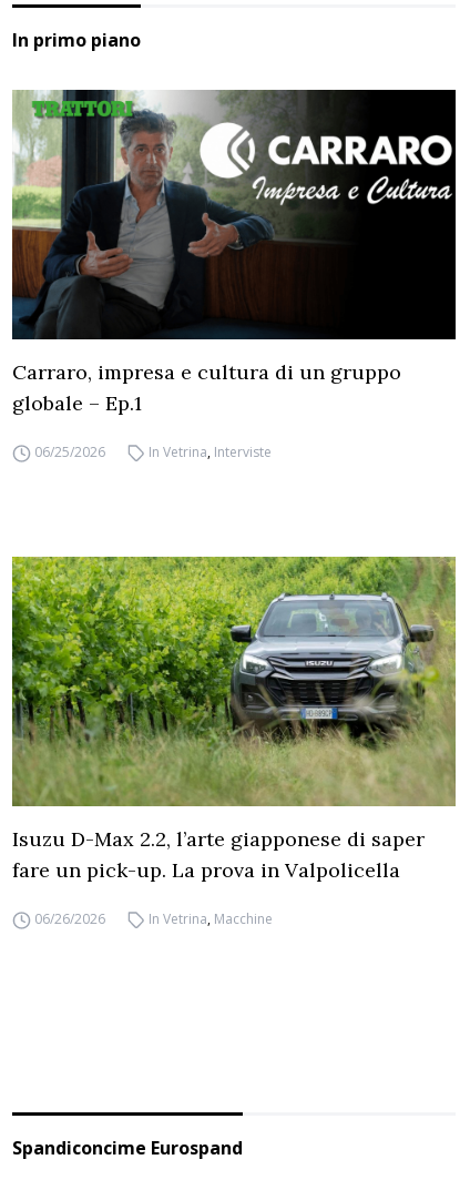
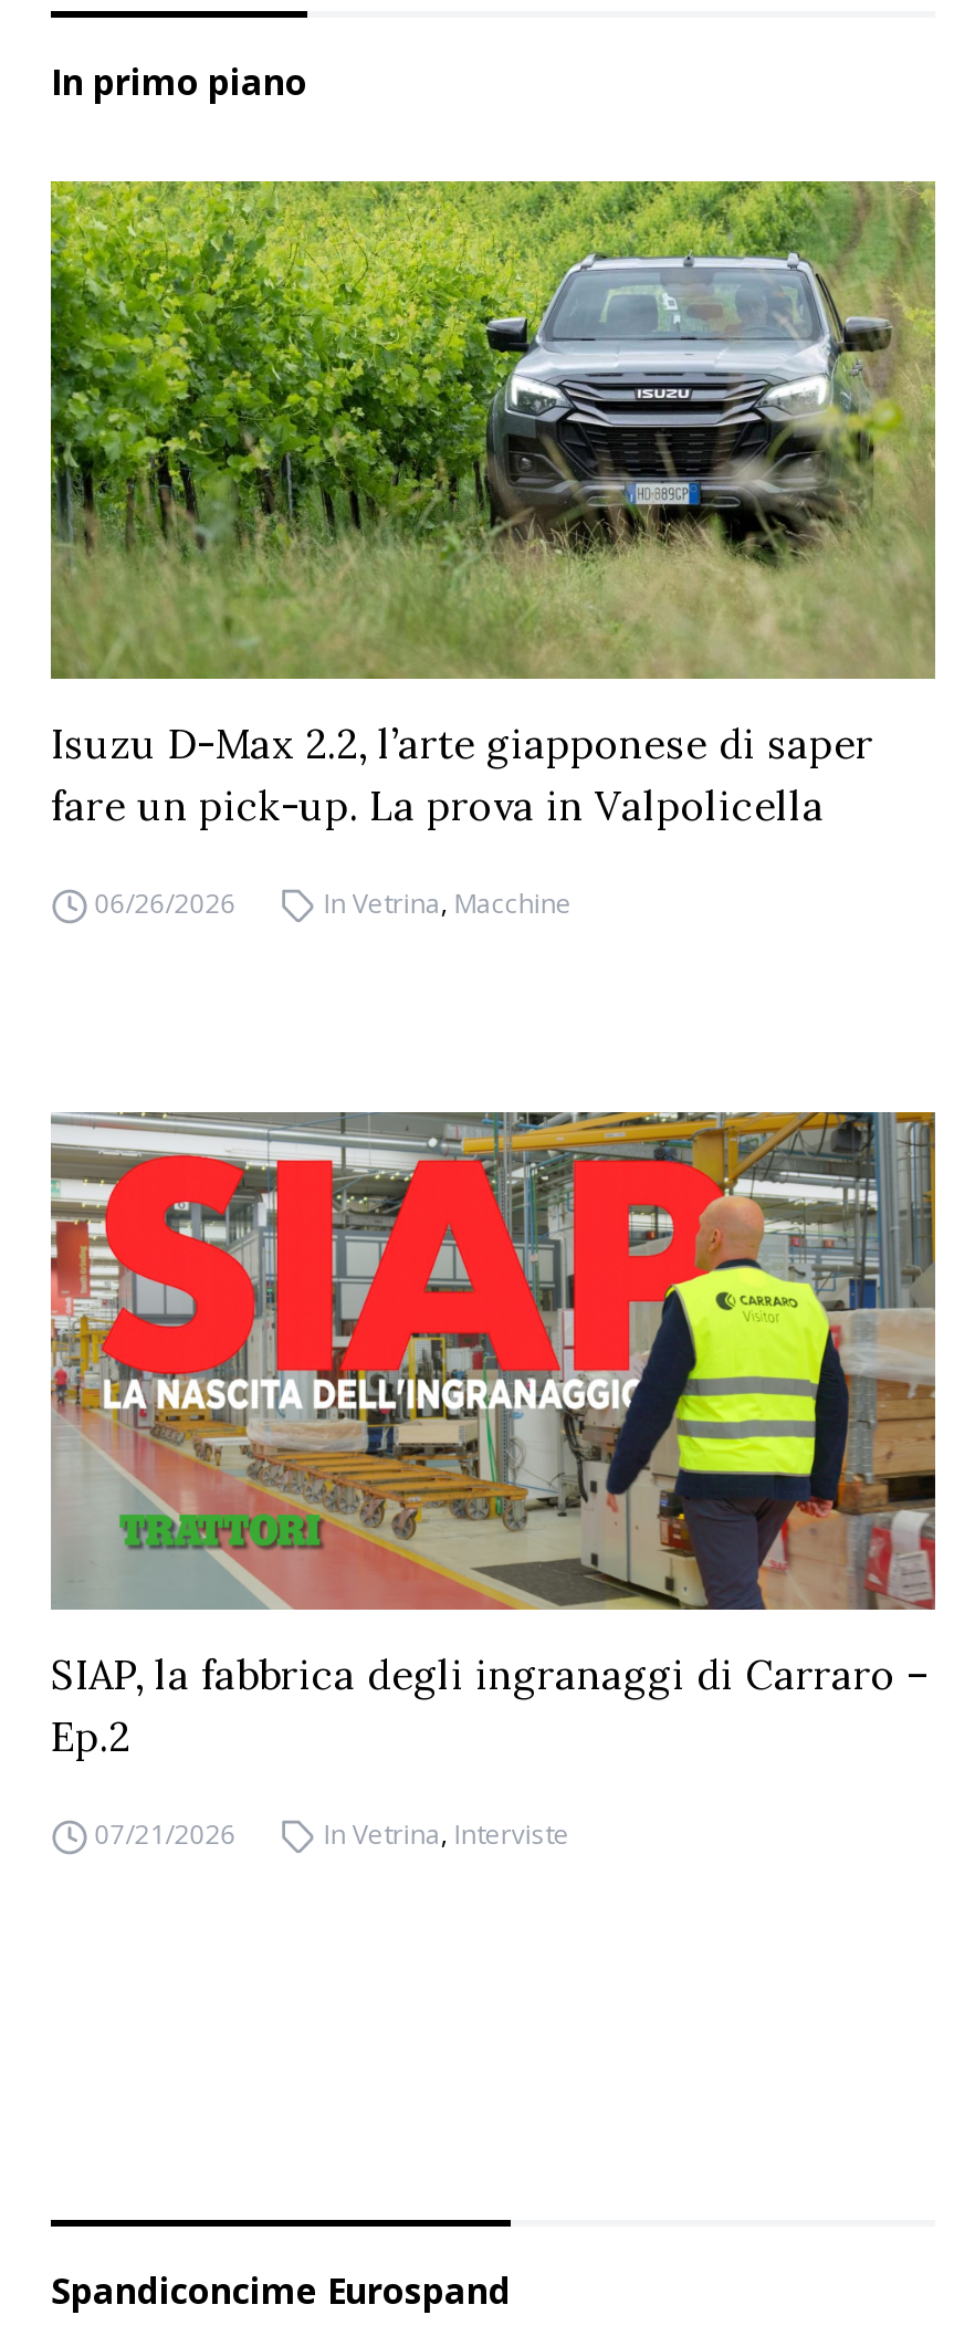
[11,89,457,461] [image] | Carraro, impresa e cultura di un gruppo | globale – Ep.1 | 06/25/2026 -> none
moved [149,442,272,461] -> [324,1815,569,1853]: In Vetrina, Interviste
moved [10,555,457,928] -> [46,177,937,922]: [image] | Isuzu D-Max 2.2, l’arte giapponese di saper | fare un pick-up. La prova in Valpolicella | 06/26/2026 | In Vetrina, Macchine
none -> [49,1110,937,1853] [image] | SIAP, la fabbrica degli ingranaggi di Carraro – | Ep.2 | 07/21/2026

